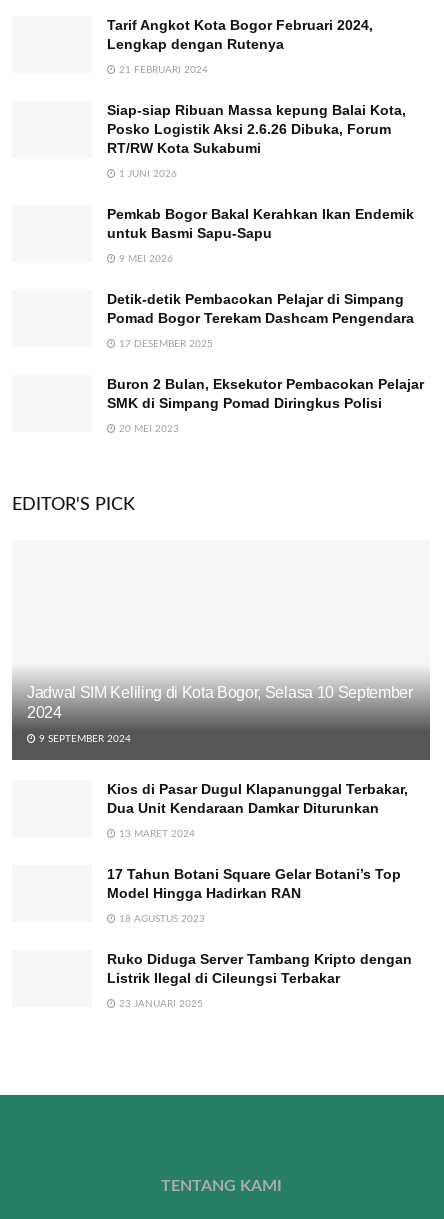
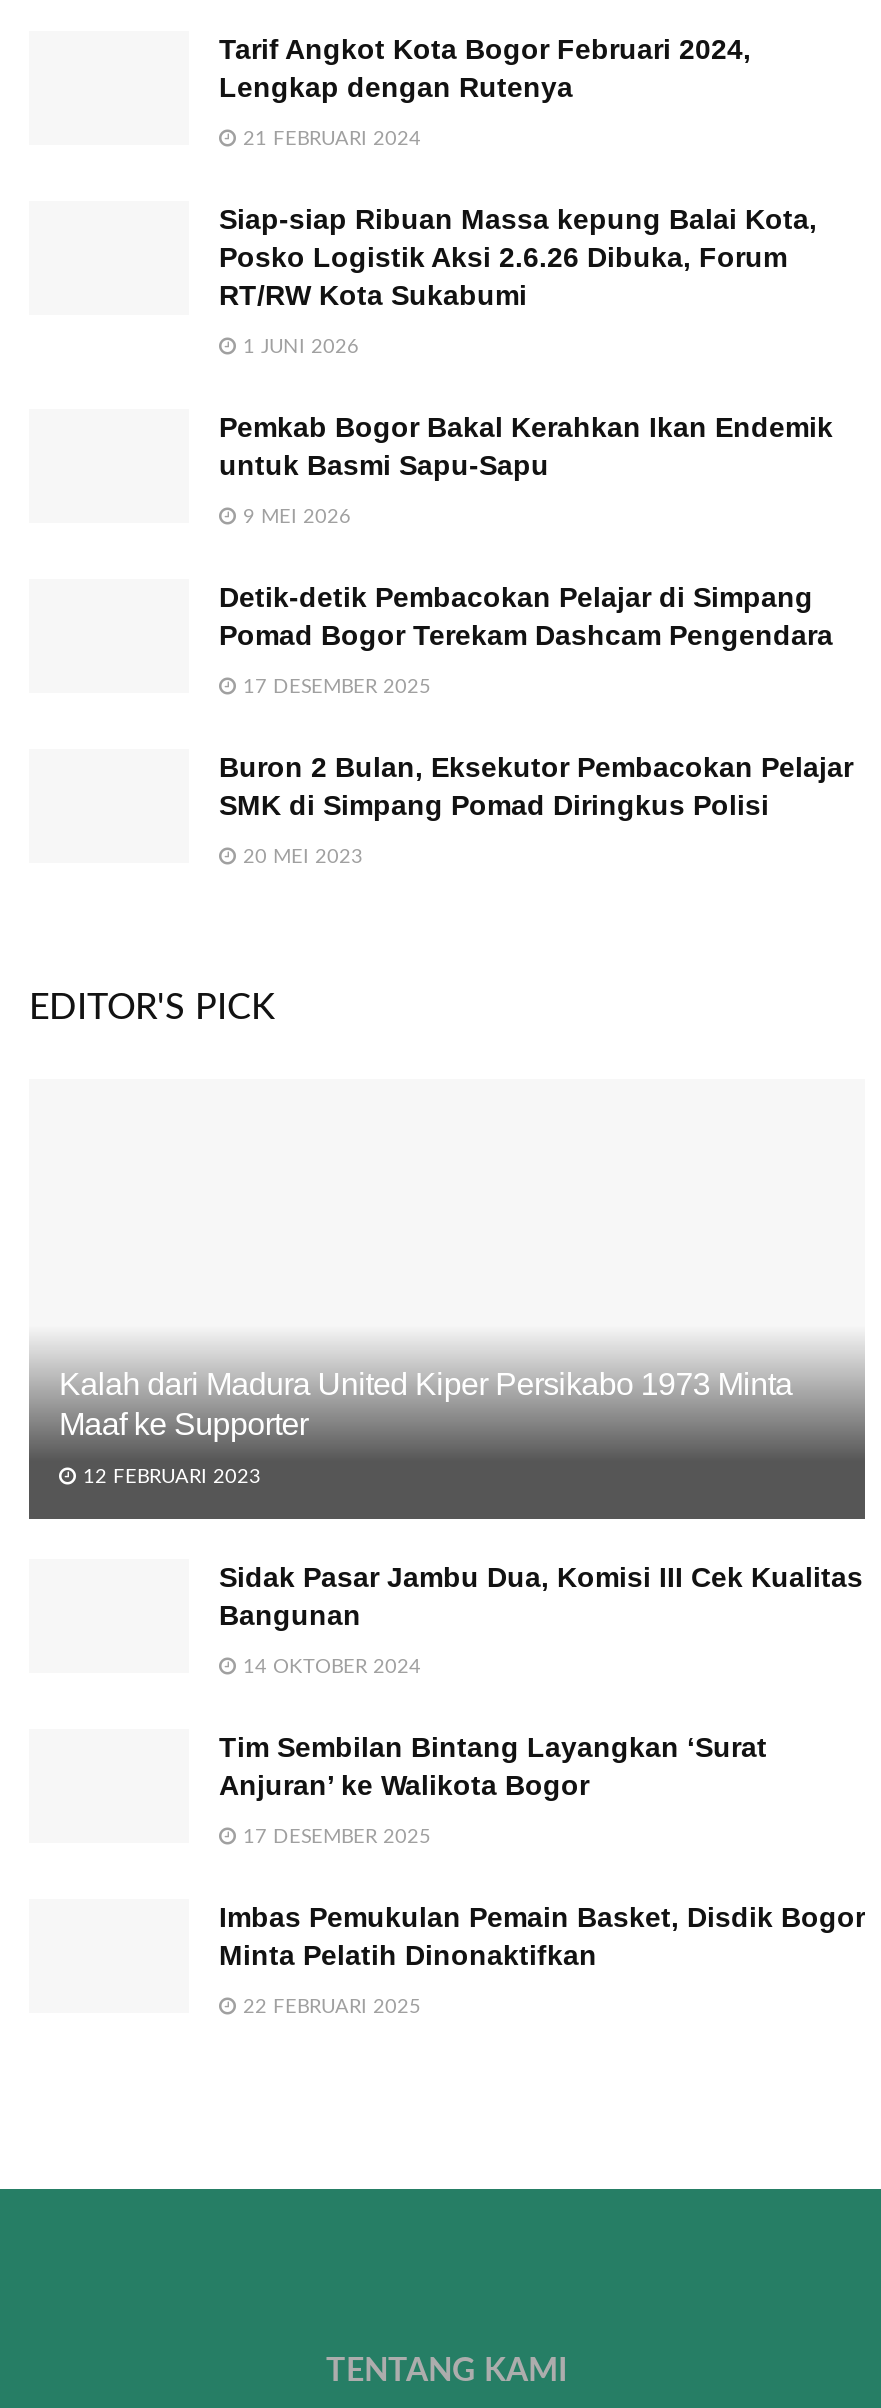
[27,684,413,721] Jadwal SIM Keliling di Kota Bogor, Selasa 10 September | 2024 -> [59,1367,792,1441] Kalah dari Madura United Kiper Persikabo 1973 Minta | Maaf ke Supporter
[36,734,131,744] 9 SEPTEMBER 2024 -> [77,1467,261,1487] 12 FEBRUARI 2023
[107,781,408,816] Kios di Pasar Dugul Klapanunggal Terbakar, | Dua Unit Kendaraan Damkar Diturunkan -> [219,1561,863,1631] Sidak Pasar Jambu Dua, Komisi III Cek Kualitas | Bangunan
[116,829,195,839] 13 MARET 2024 -> [237,1657,421,1677] 14 OKTOBER 2024
[107,866,401,901] 17 Tahun Botani Square Gelar Botani’s Top | Model Hingga Hadirkan RAN -> [219,1731,767,1801] Tim Sembilan Bintang Layangkan ‘Surat | Anjuran’ ke Walikota Bogor
[116,914,205,924] 18 AGUSTUS 2023 -> [237,1827,431,1847] 17 DESEMBER 2025
[107,951,412,986] Ruko Diduga Server Tambang Kripto dengan | Listrik Ilegal di Cileungsi Terbakar -> [219,1901,865,1971] Imbas Pemukulan Pemain Basket, Disdik Bogor | Minta Pelatih Dinonaktifkan
[116,999,203,1009] 23 JANUARI 2025 -> [237,1997,421,2017] 22 FEBRUARI 2025

